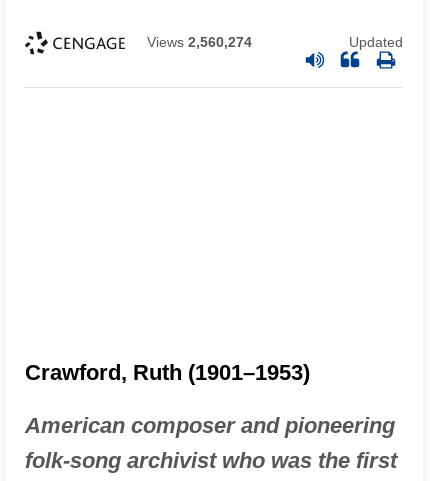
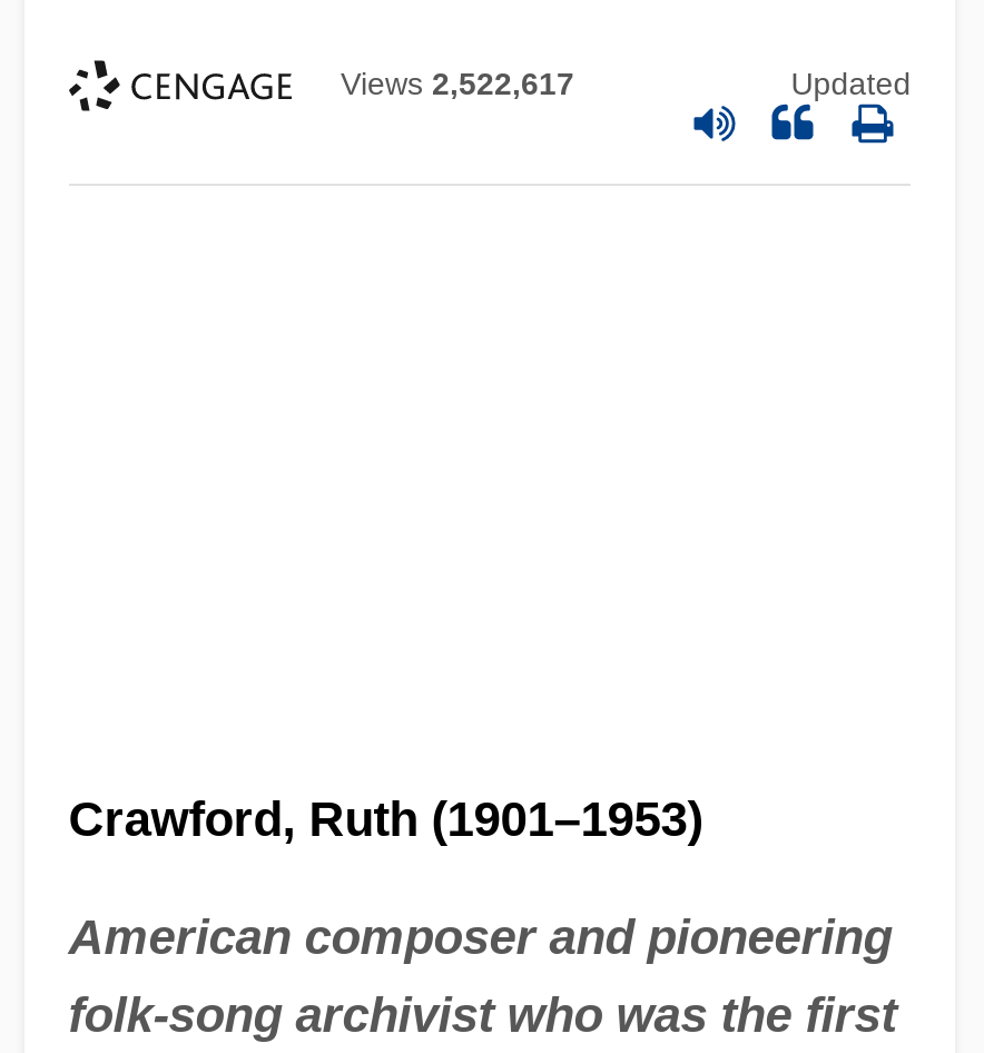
[147,34,252,50] Views 2,560,274 -> [341,67,574,102] Views 2,522,617

